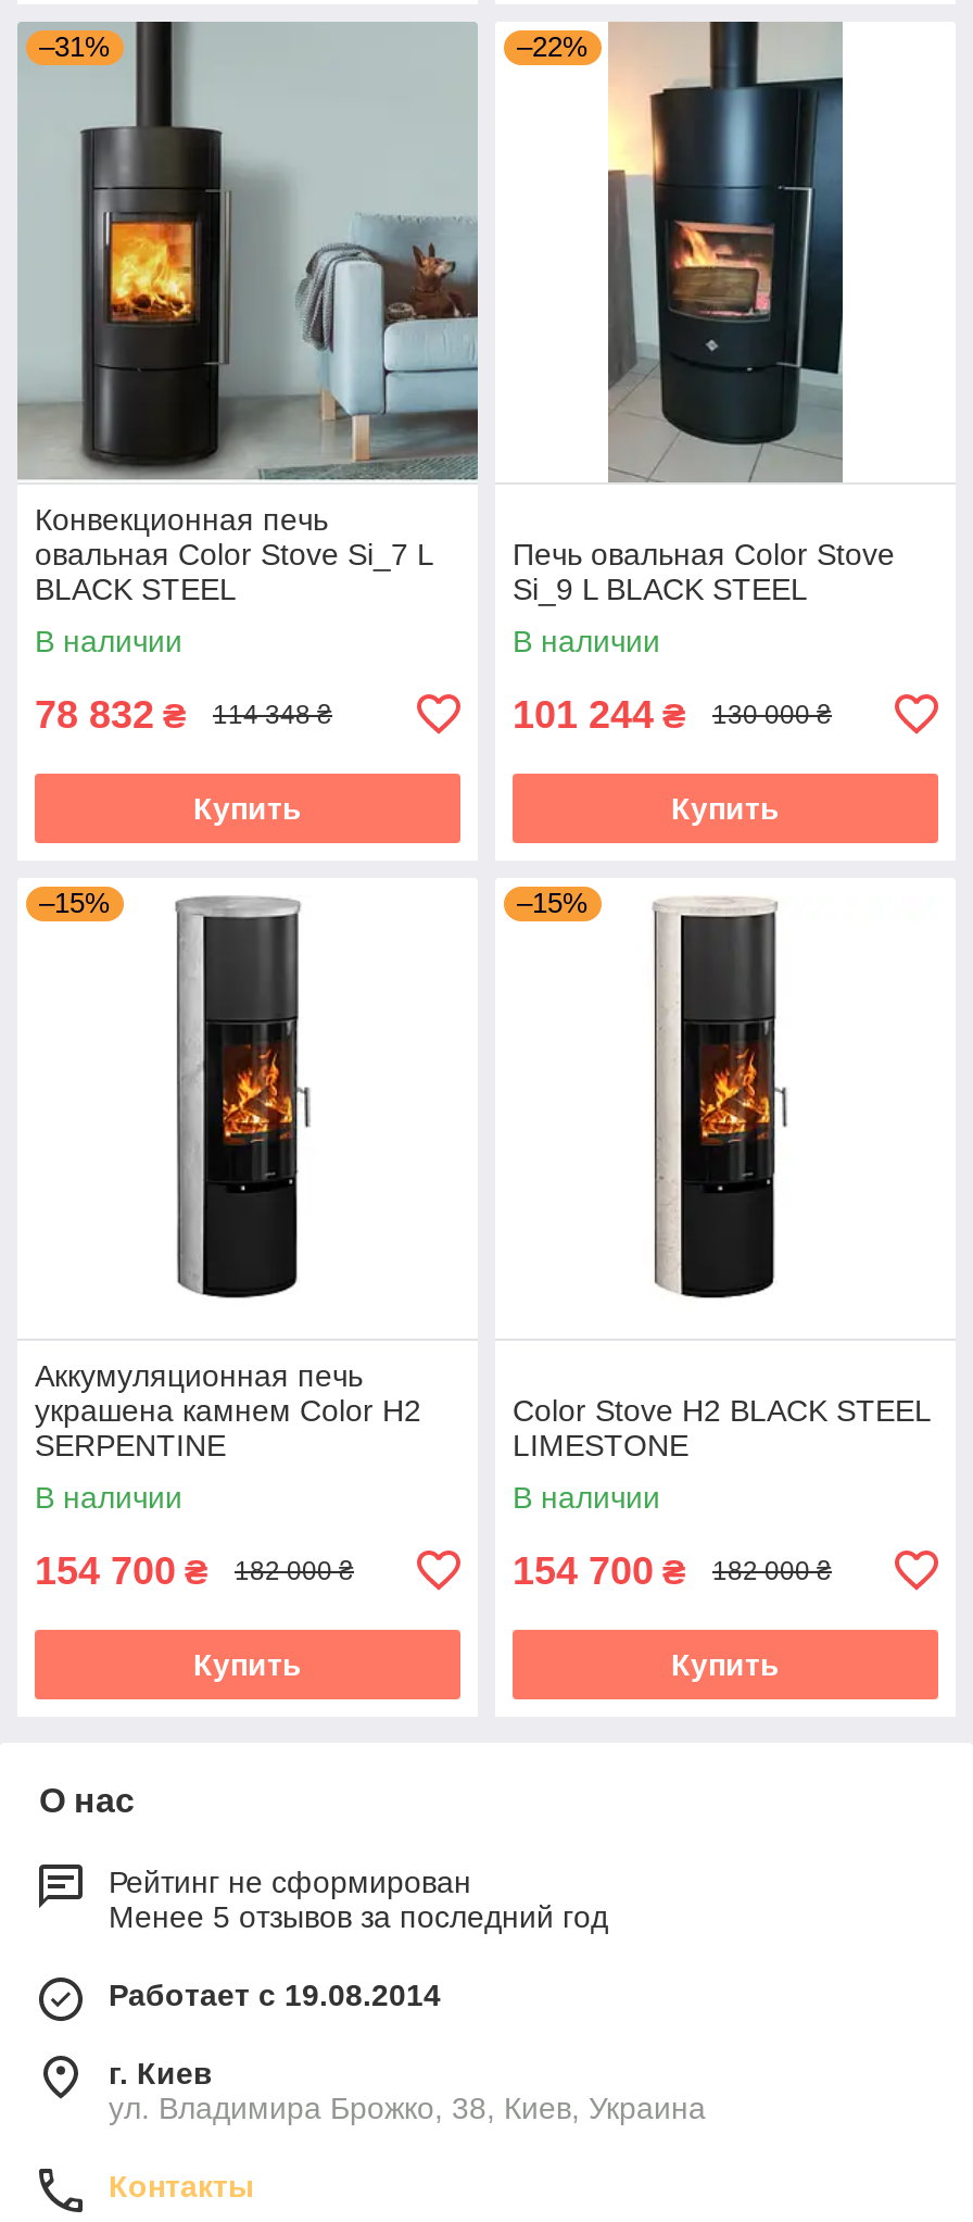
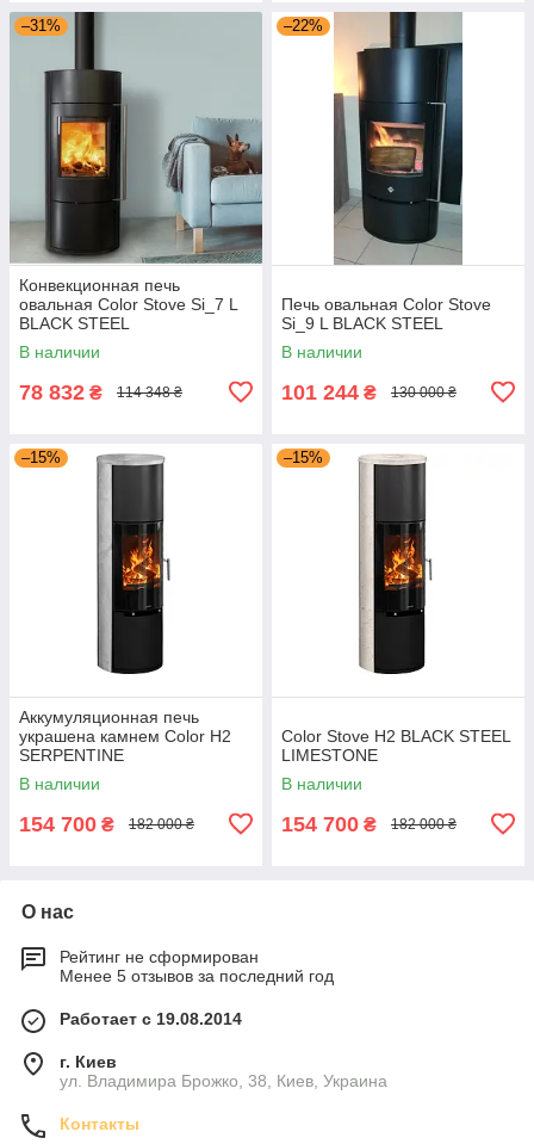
[193,790,302,825] Купить -> none
[671,790,780,825] Купить -> none
[193,1646,302,1681] Купить -> none
[671,1646,780,1681] Купить -> none

